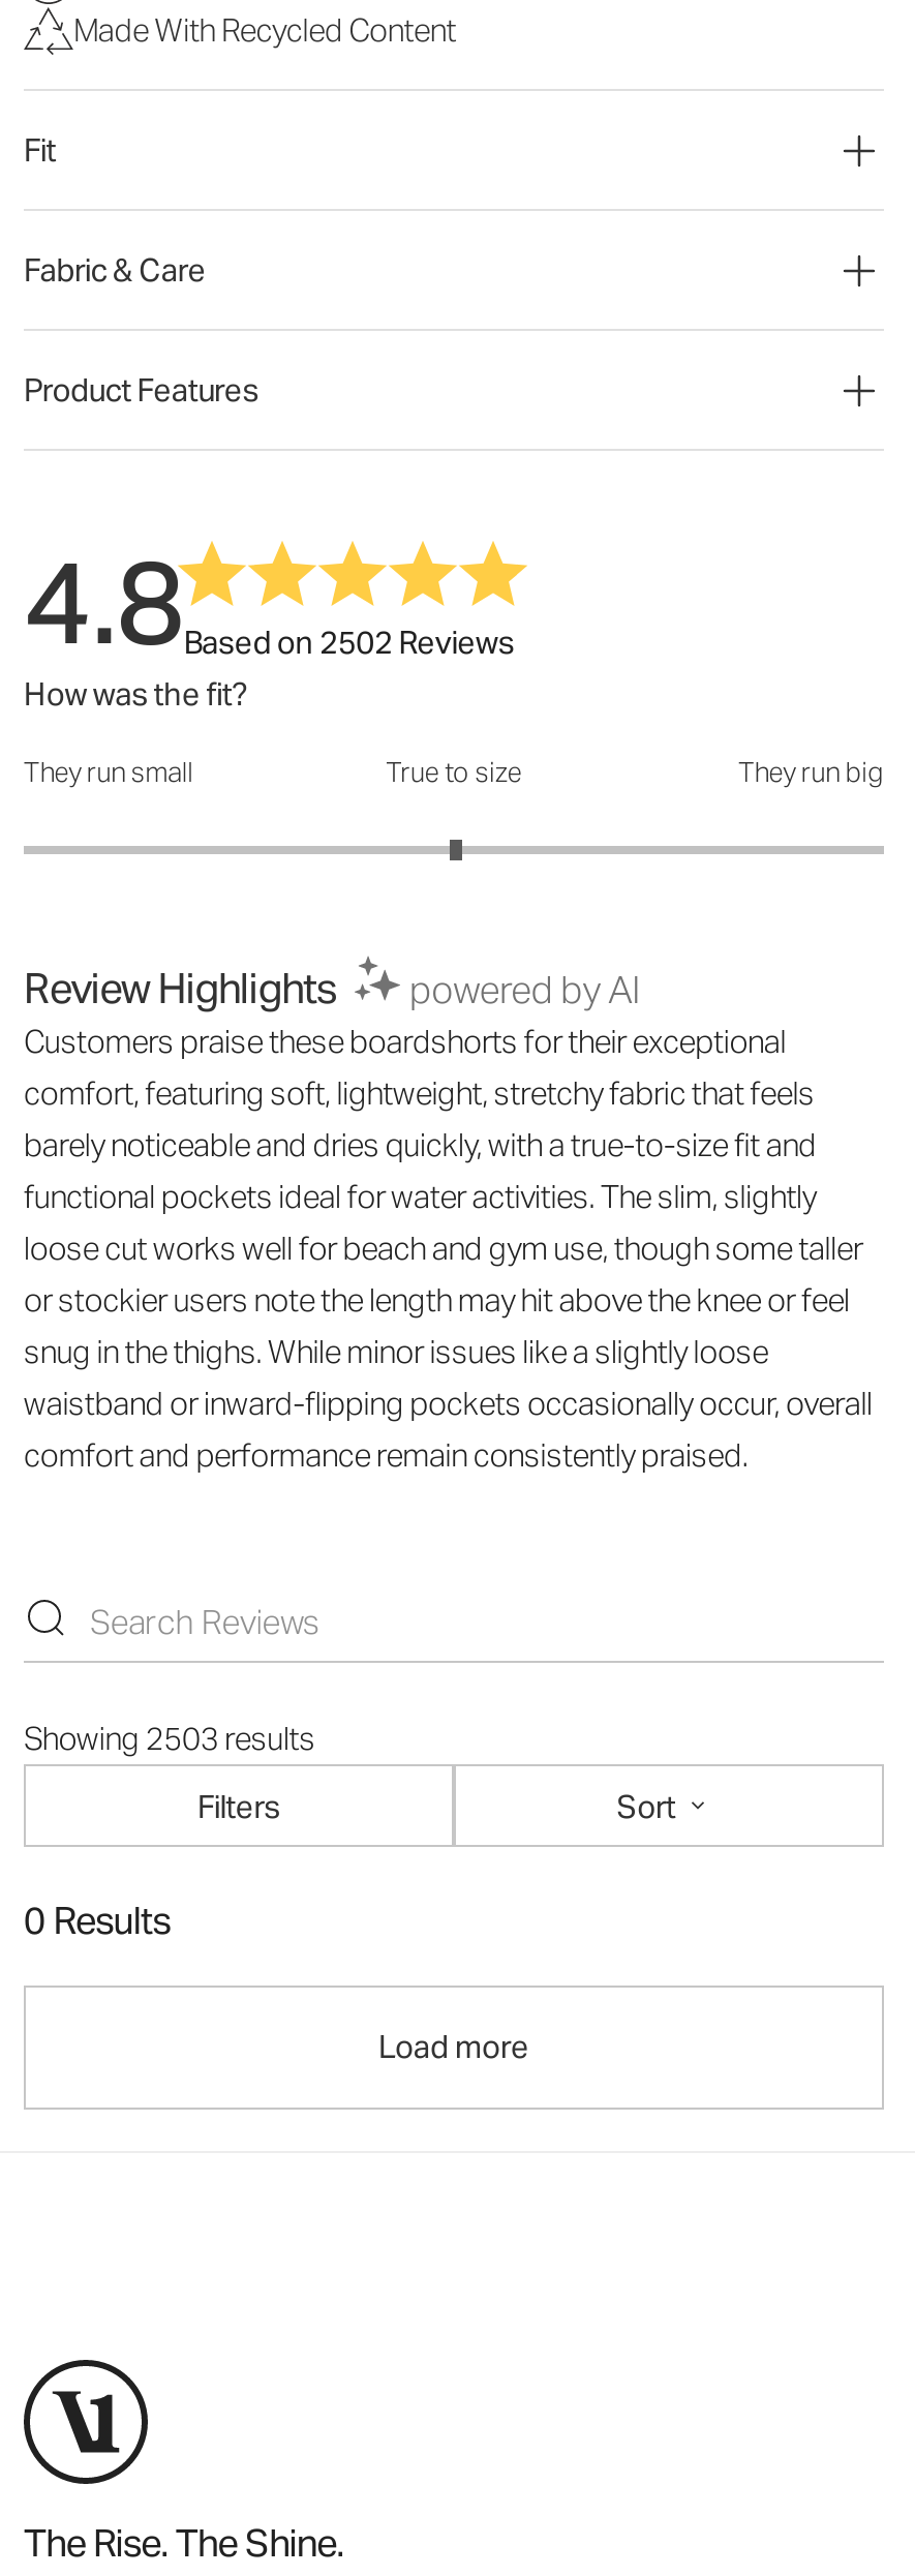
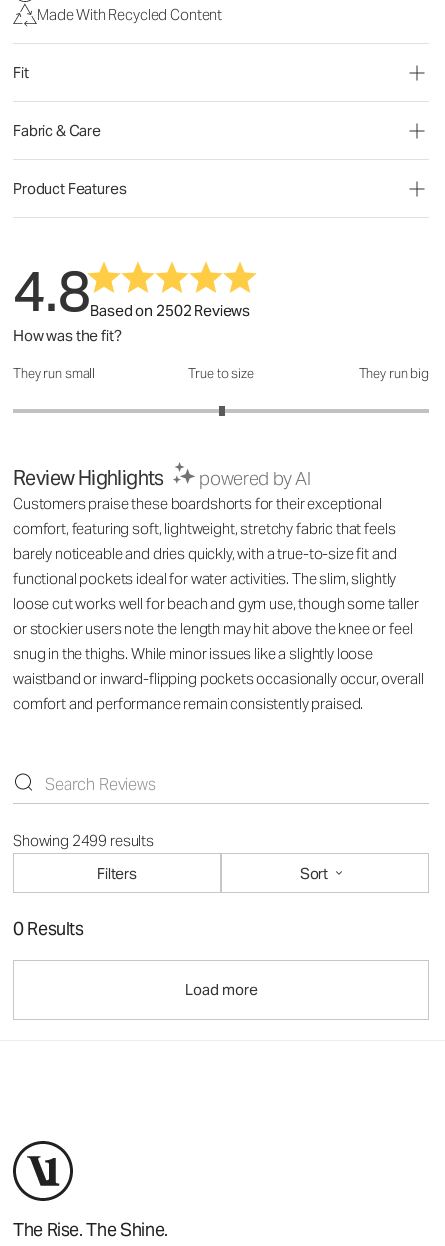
[24,1719,315,1758] Showing 2503 results -> [13,831,154,850] Showing 2499 results

